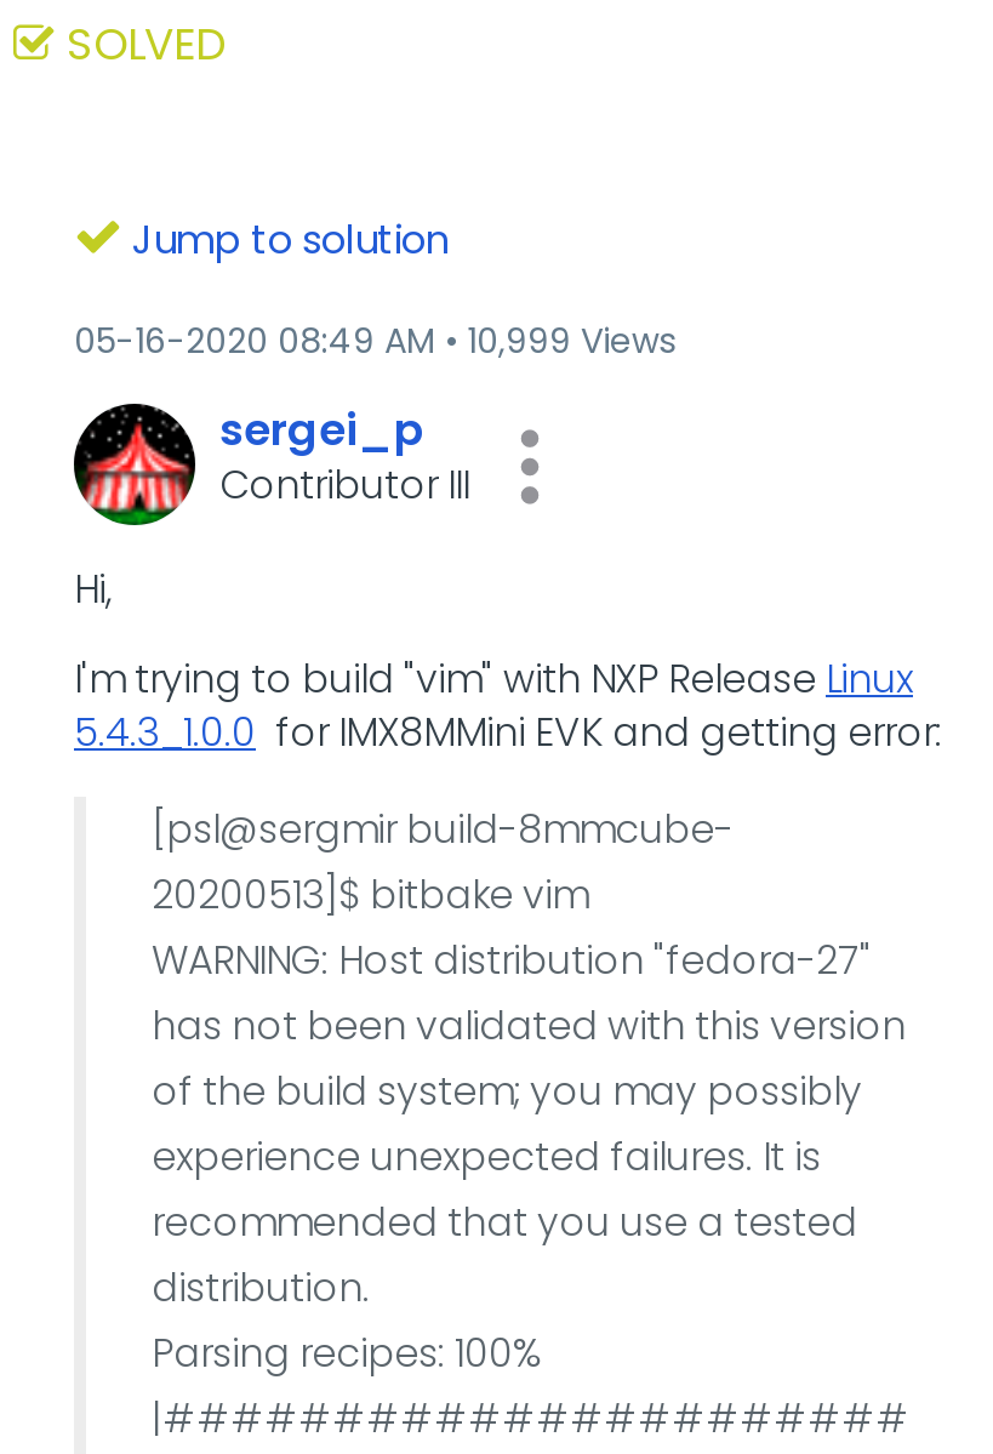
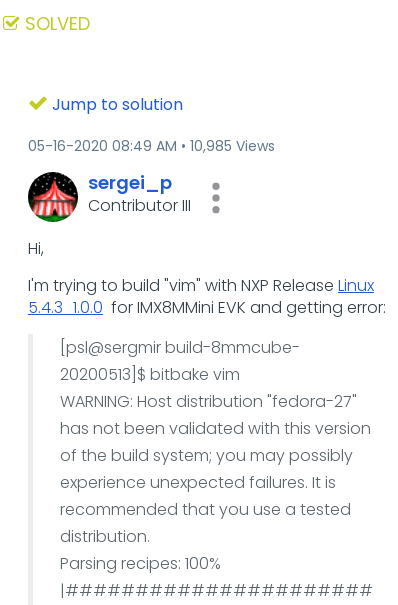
[74,317,675,365] 05-16-2020 08:49 AM 10,999 Views -> [28,136,275,156] 05-16-2020 08:49 AM 10,985 Views

